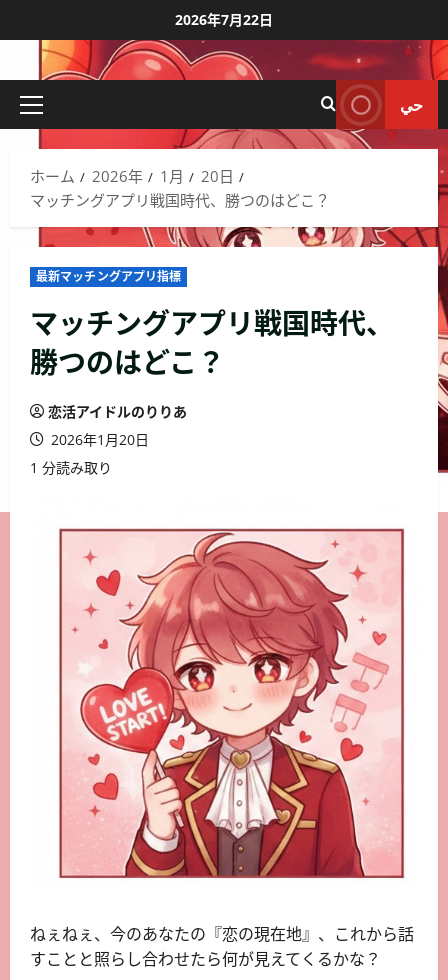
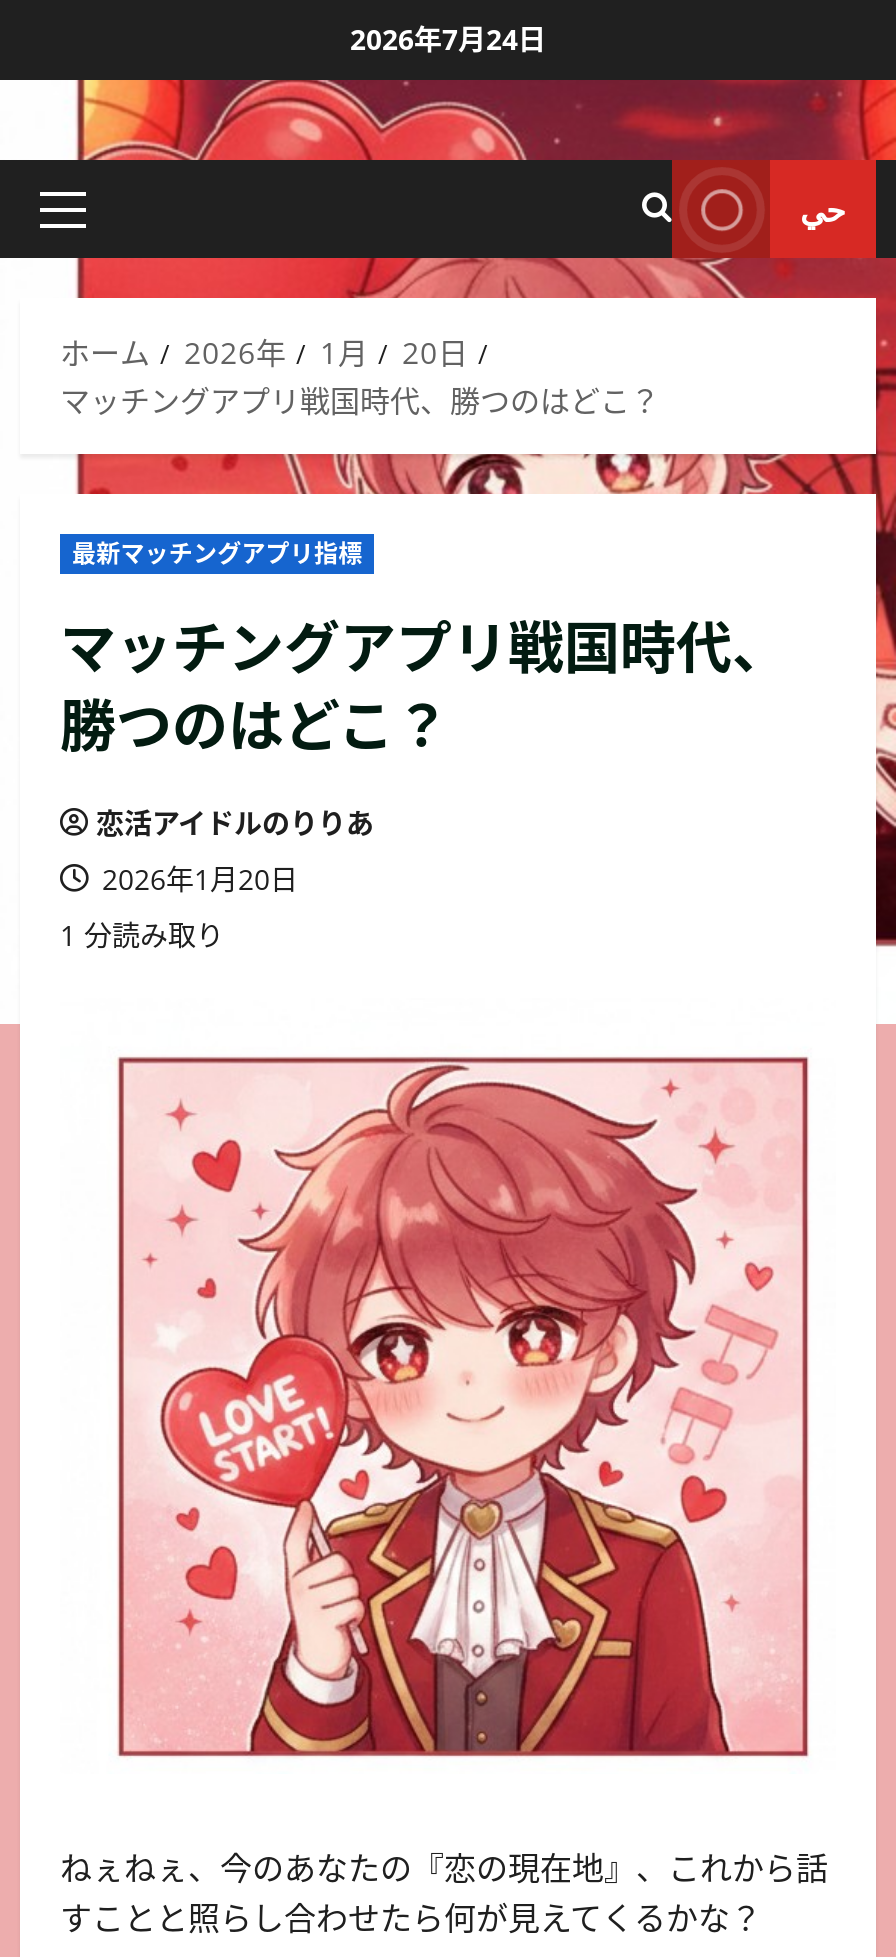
[175,10,273,29] 2026年7月22日 -> [350,20,546,58] 2026年7月24日

